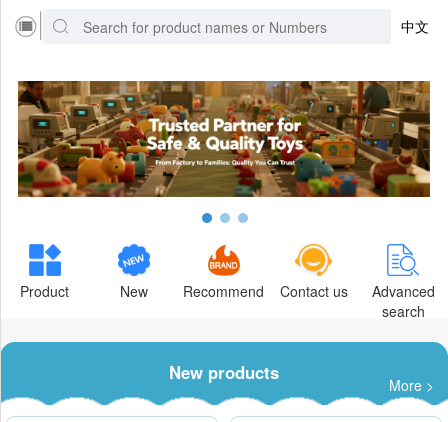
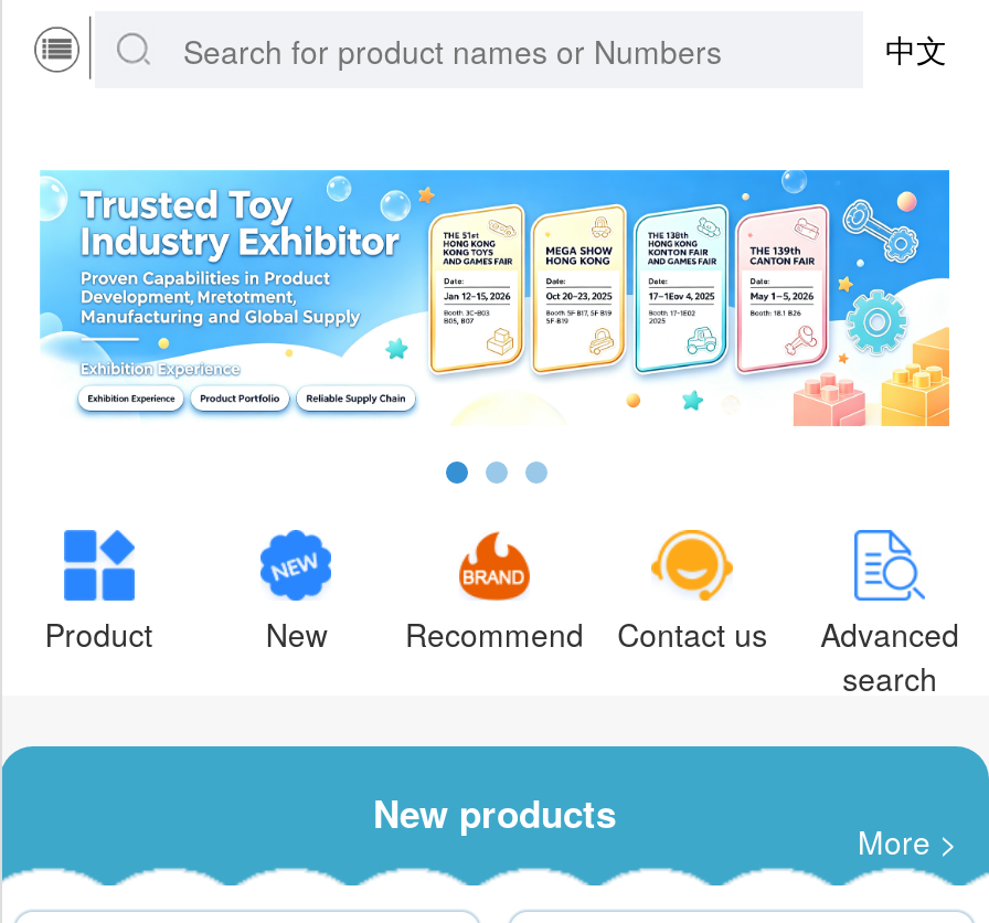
[17,80,431,198] [image] -> [38,168,951,428] [image]

